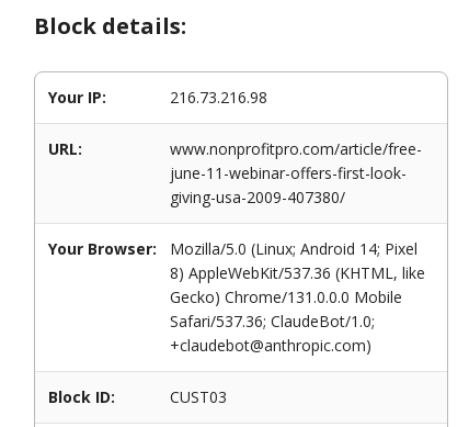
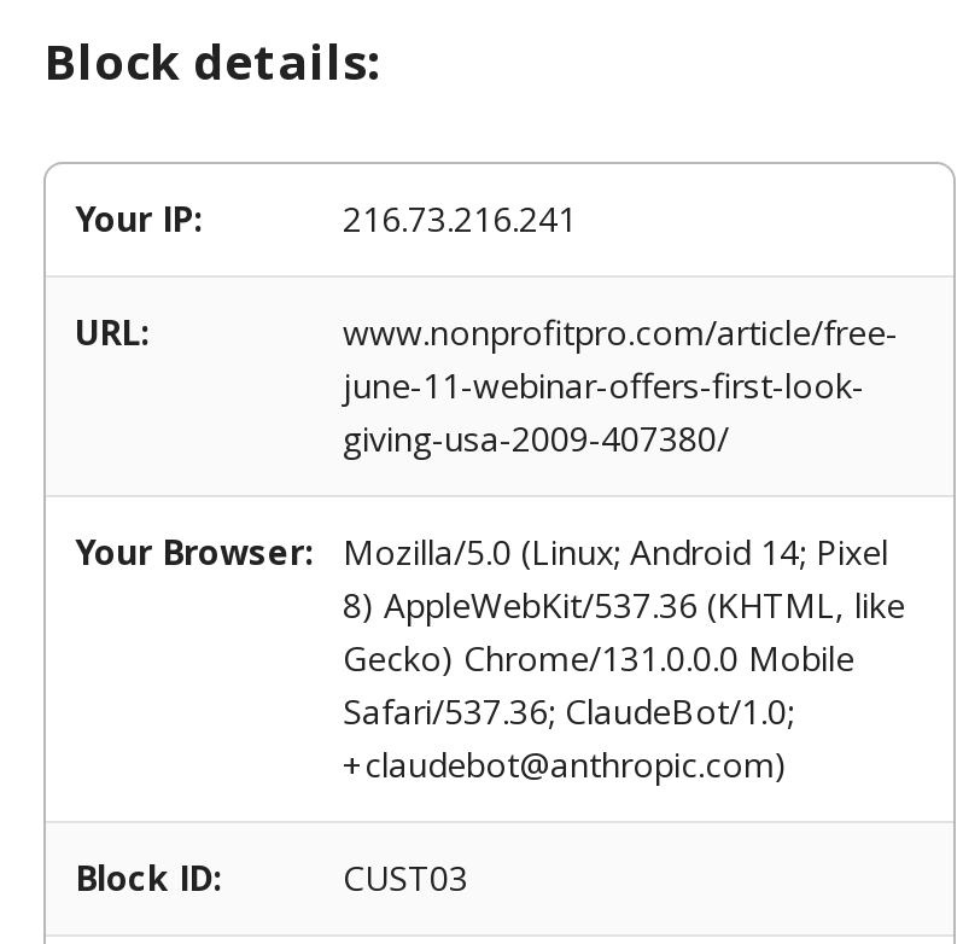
[170,87,267,108] 216.73.216.98 -> [343,196,577,241] 216.73.216.241

